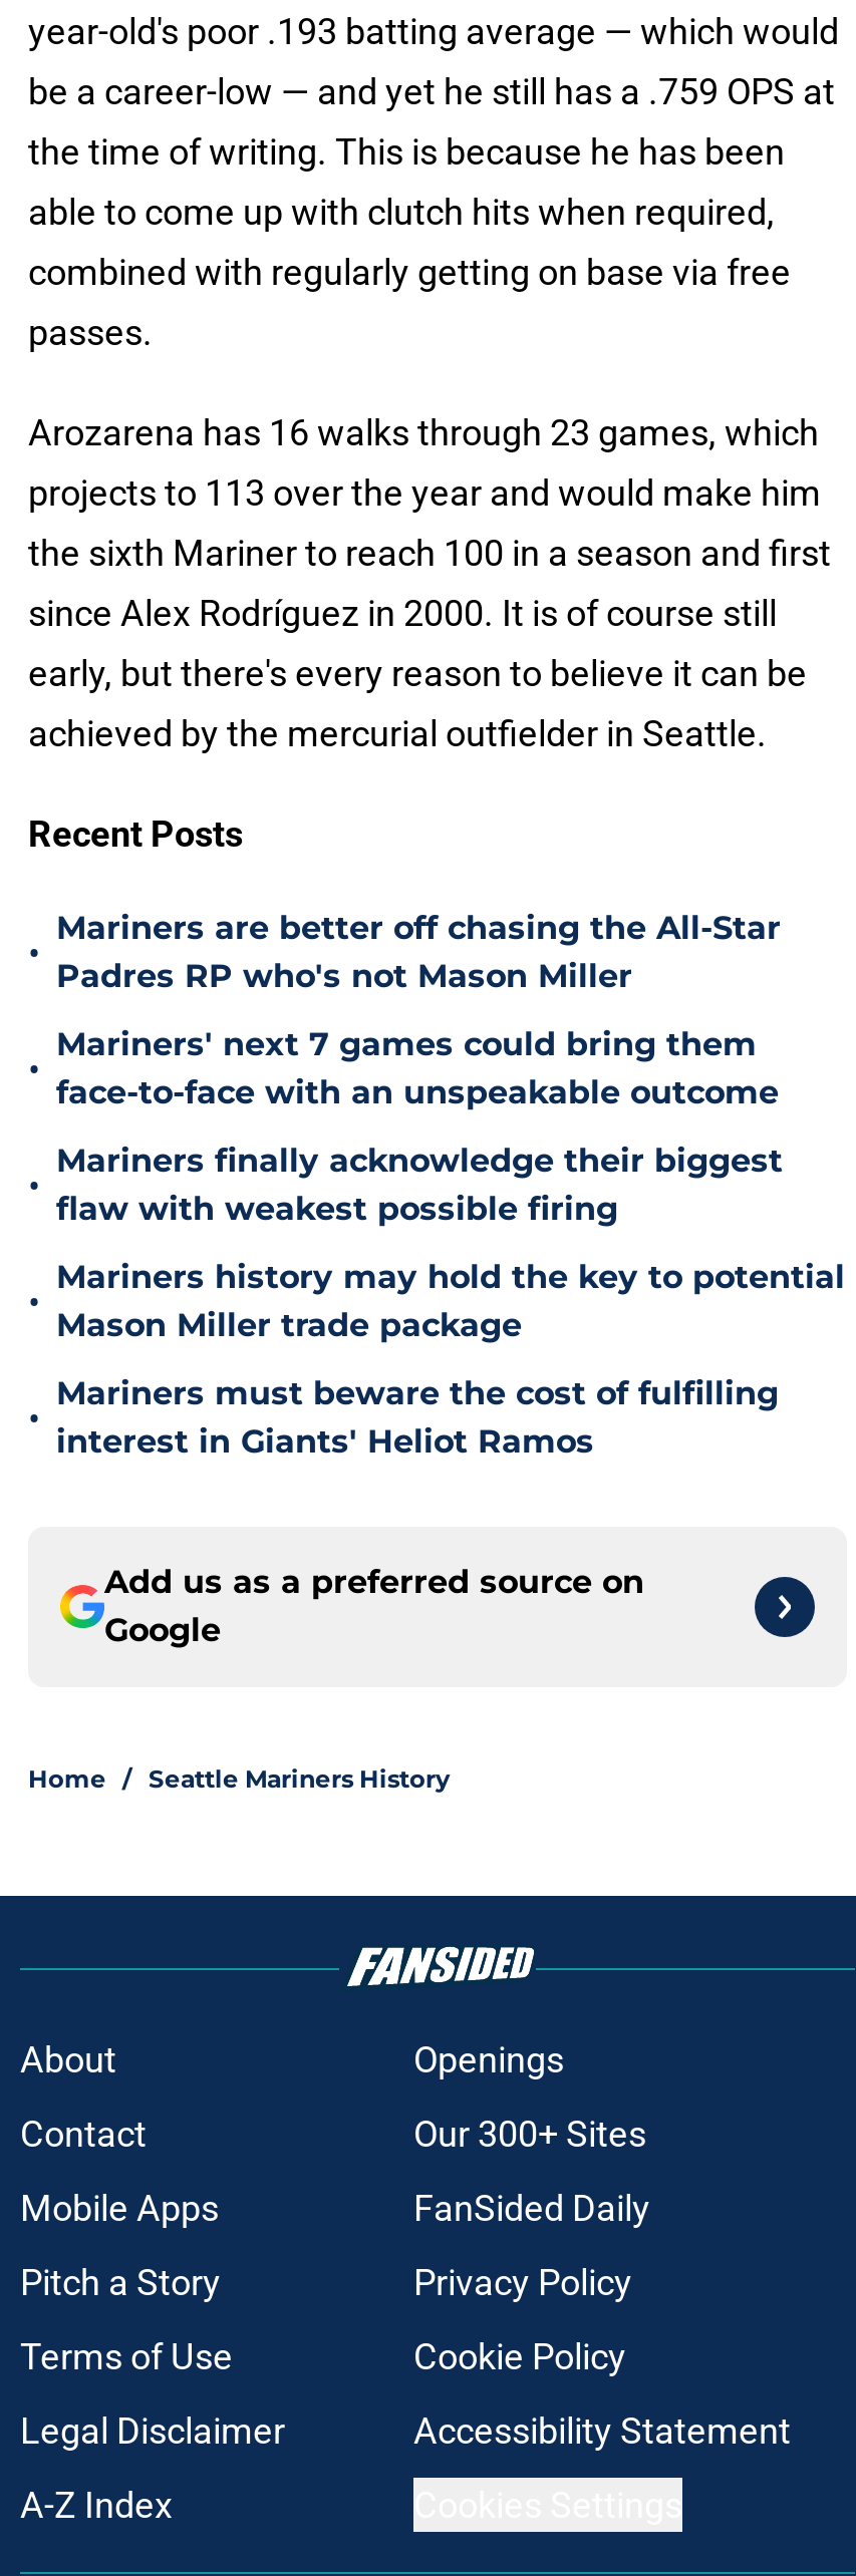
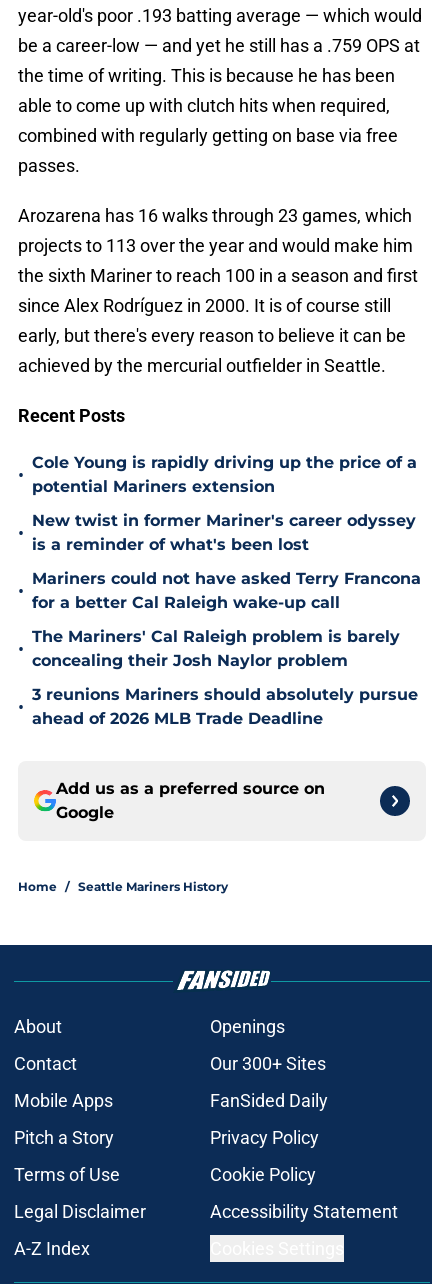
[56,909,781,995] Mariners are better off chasing the All-Star | Padres RP who's not Mason Miller -> [32,453,417,496] Cole Young is rapidly driving up the price of a | potential Mariners extension
[56,1025,779,1111] Mariners' next 7 games could bring them | face-to-face with an unspeakable outcome -> [32,511,416,554] New twist in former Mariner's career odyssey | is a reminder of what's been lost
[56,1142,783,1228] Mariners finally acknowledge their biggest | flaw with weakest possible firing -> [32,569,421,612] Mariners could not have asked Terry Francona | for a better Cal Raleigh wake-up call
[56,1258,845,1344] Mariners history may hold the key to potential | Mason Miller trade package -> [32,627,400,670] The Mariners' Cal Raleigh problem is barely | concealing their Josh Naylor problem
[56,1374,779,1461] Mariners must beware the cost of fulfilling | interest in Giants' Heliot Ramos -> [32,685,418,728] 3 reunions Mariners should absolutely pursue | ahead of 2026 MLB Trade Deadline

